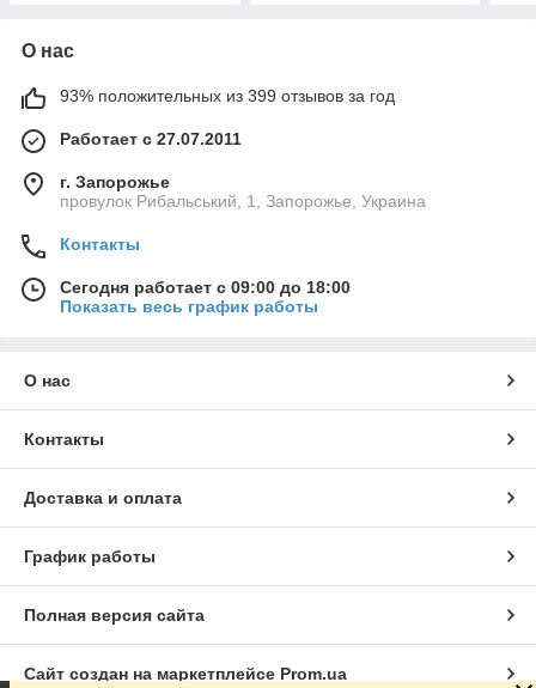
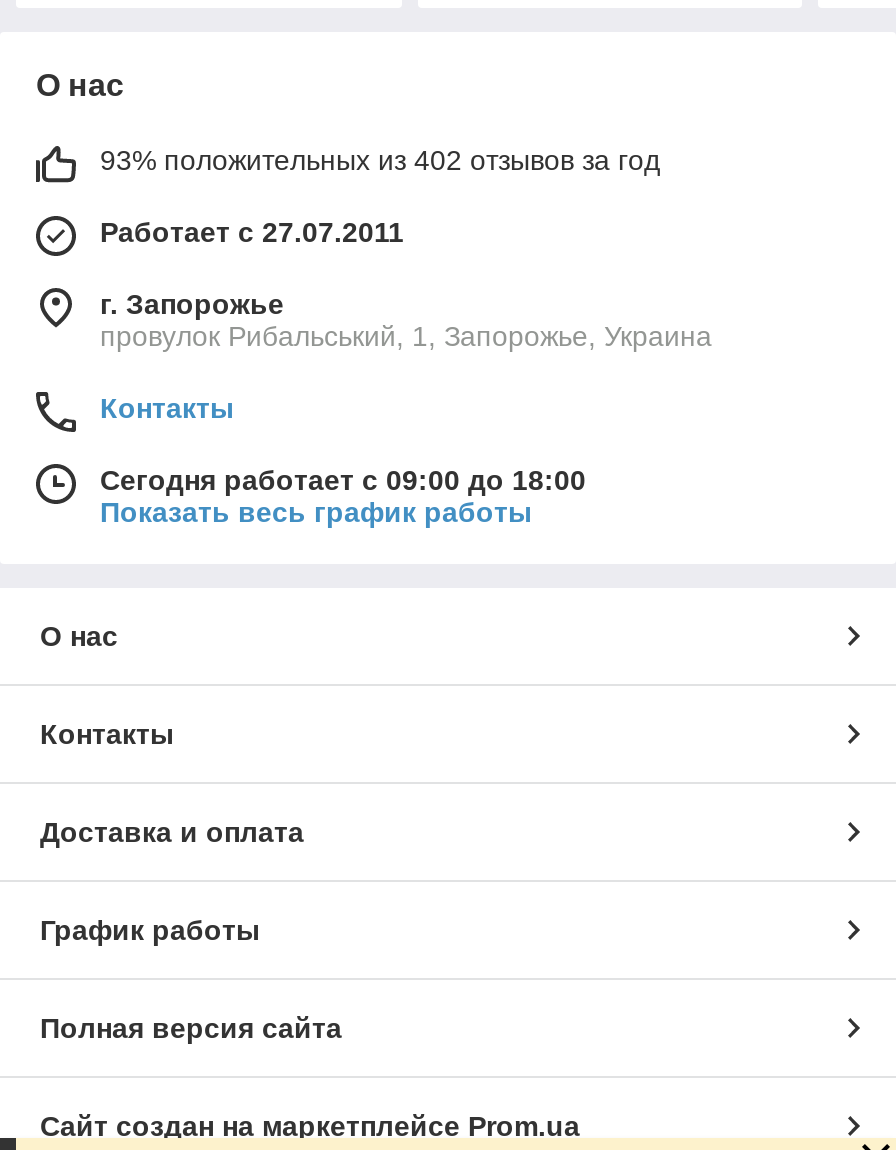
[60,87,395,106] 93% положительных из 399 отзывов за год -> [100,145,660,177] 93% положительных из 402 отзывов за год

